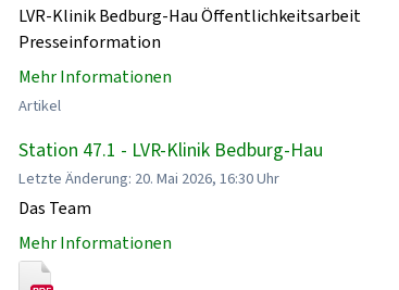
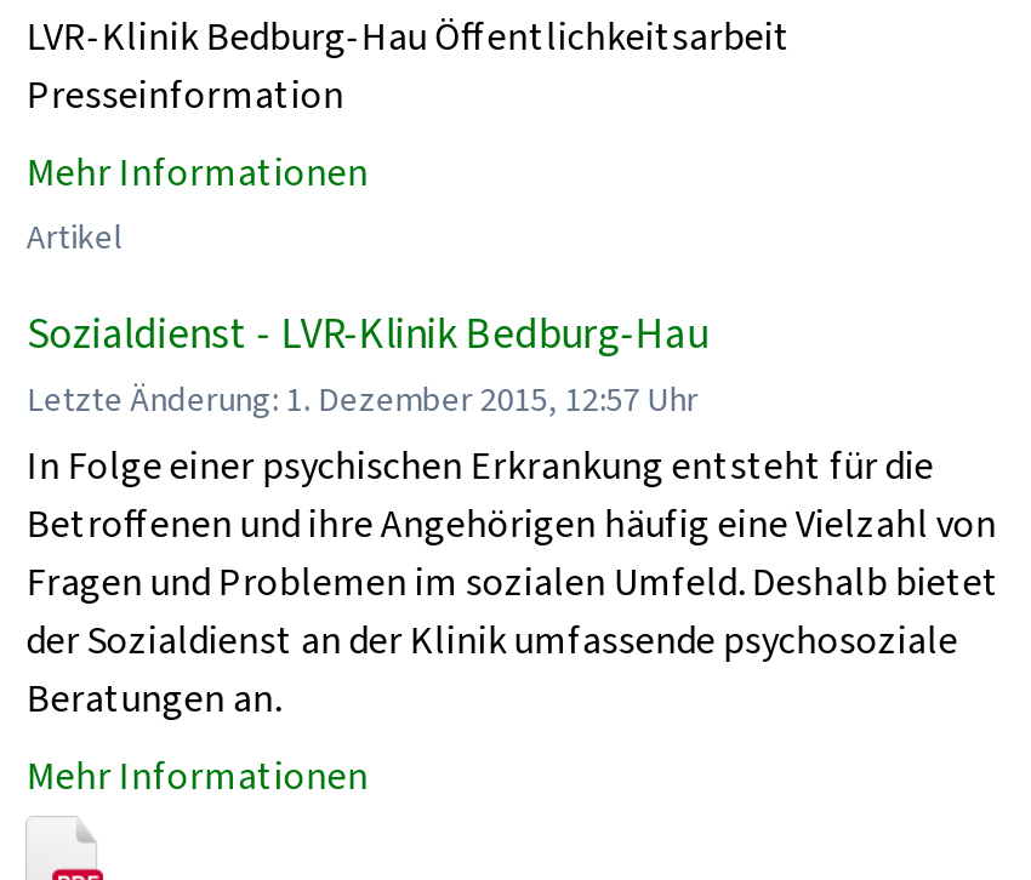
[19,137,323,220] Station 47.1 - LVR-Klinik Bedburg-Hau | Letzte Änderung: 20. Mai 2026, 16:30 Uhr | Das Team -> [26,305,999,723] Sozialdienst - LVR-Klinik Bedburg-Hau | Letzte Änderung: 1. Dezember 2015, 12:57 Uhr | In Folge einer psychischen Erkrankung entsteht für die | Betroffenen und ihre Angehörigen häufig eine Vielzahl von | Fragen und Problemen im sozialen Umfeld. Deshalb bietet | der Sozialdienst an der Klinik umfassende psychosoziale | Beratungen an.

